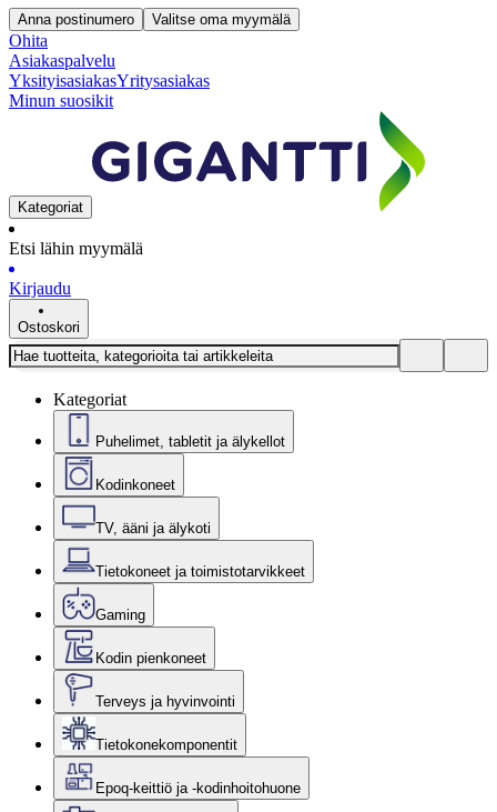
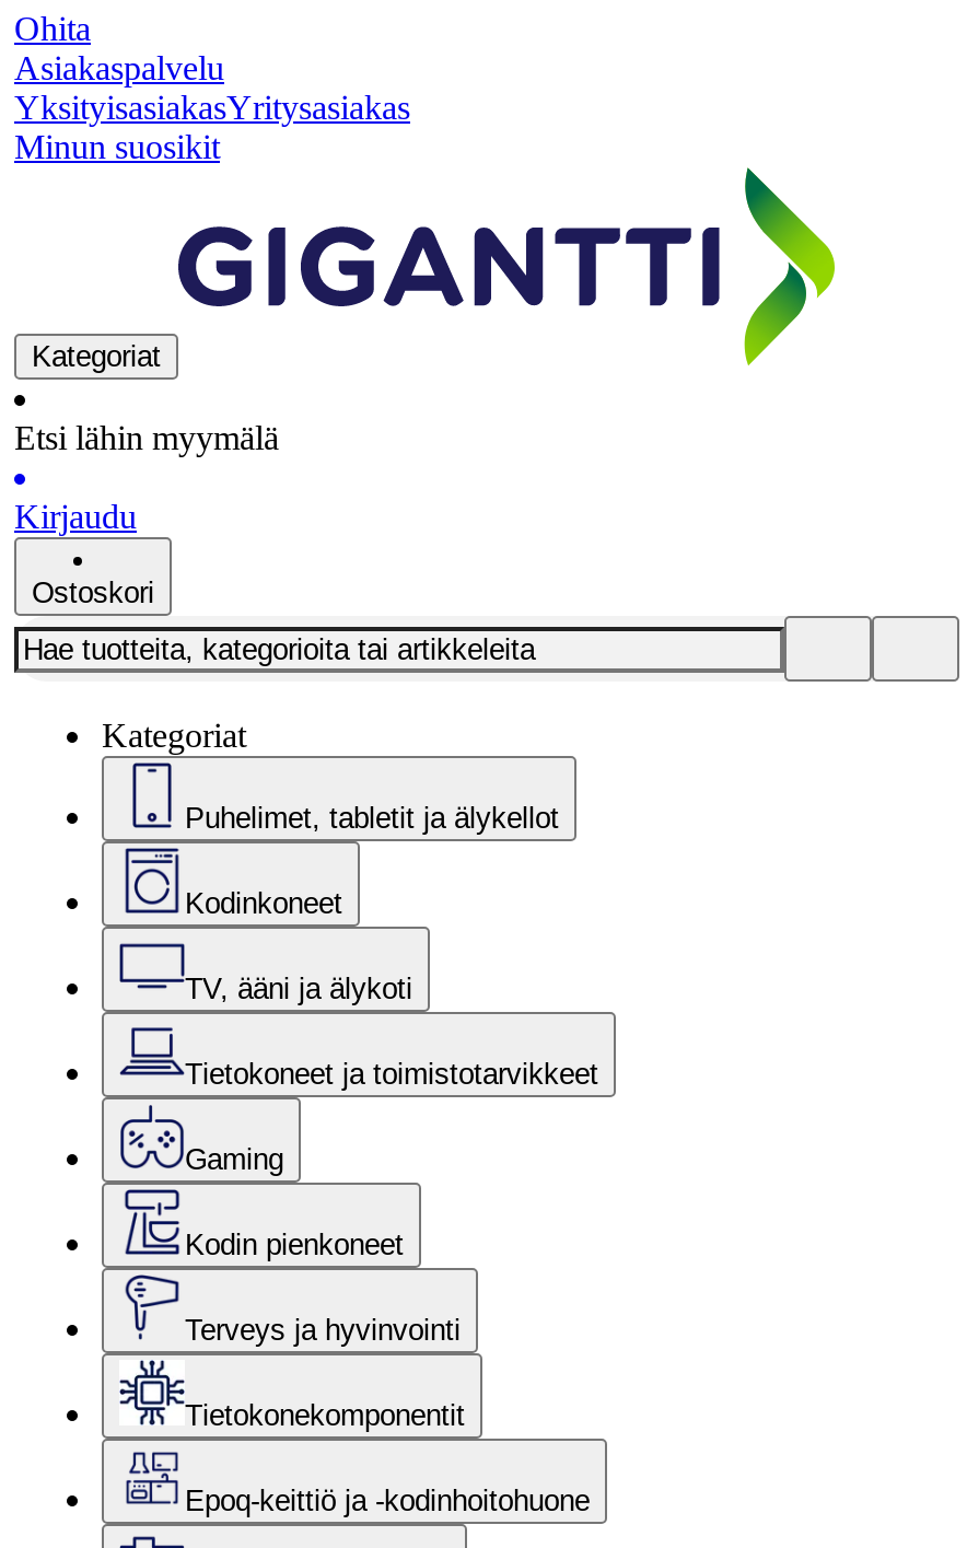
[18,11,291,28] Anna postinumero | Valitse oma myymälä -> none

